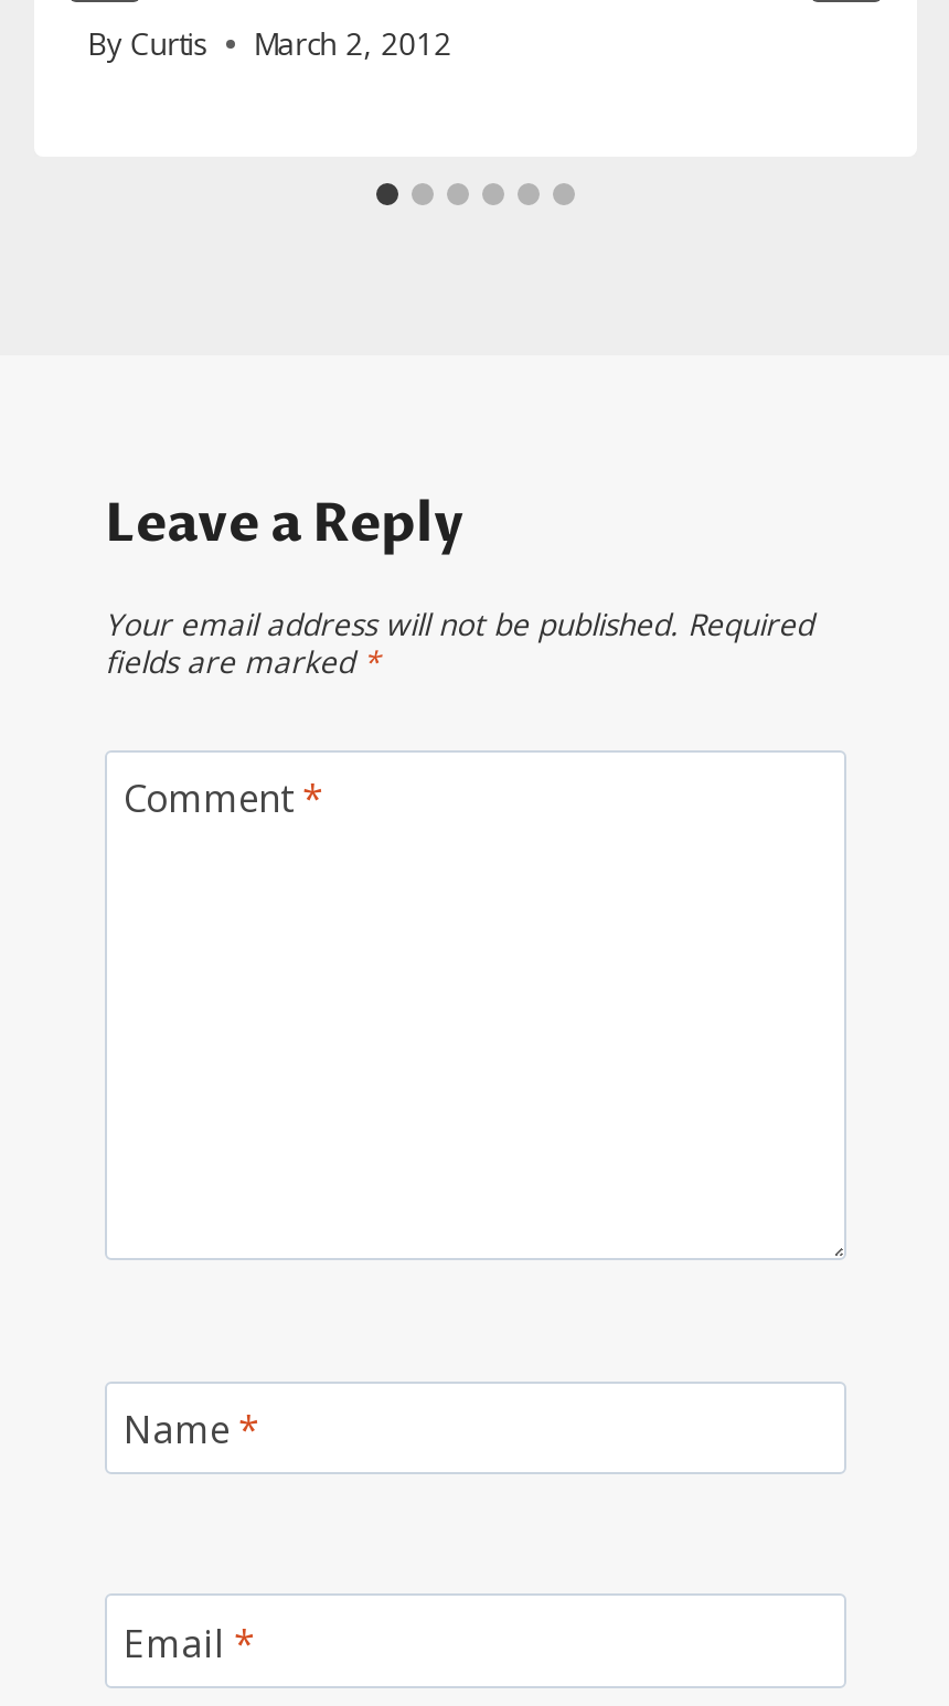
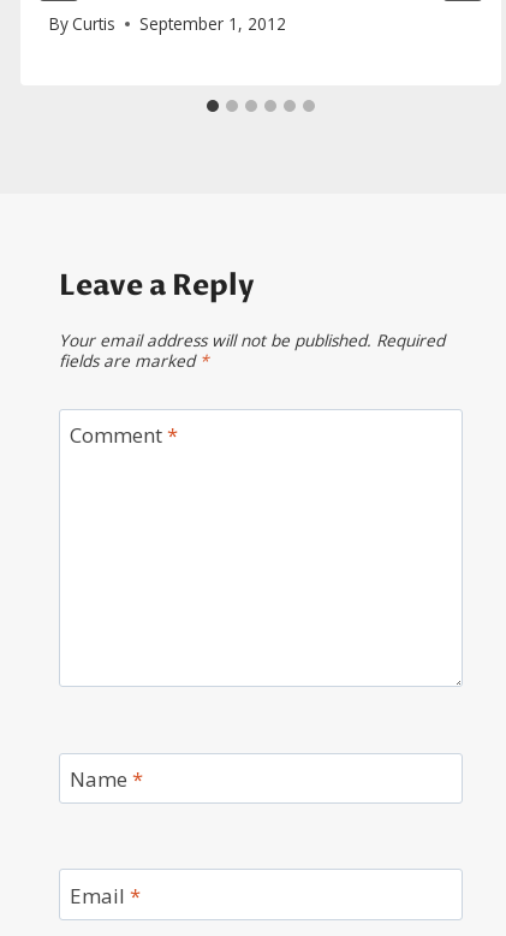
[87,23,452,65] By Curtis March 2, 2012 -> [49,12,286,35] By Curtis September 1, 2012

